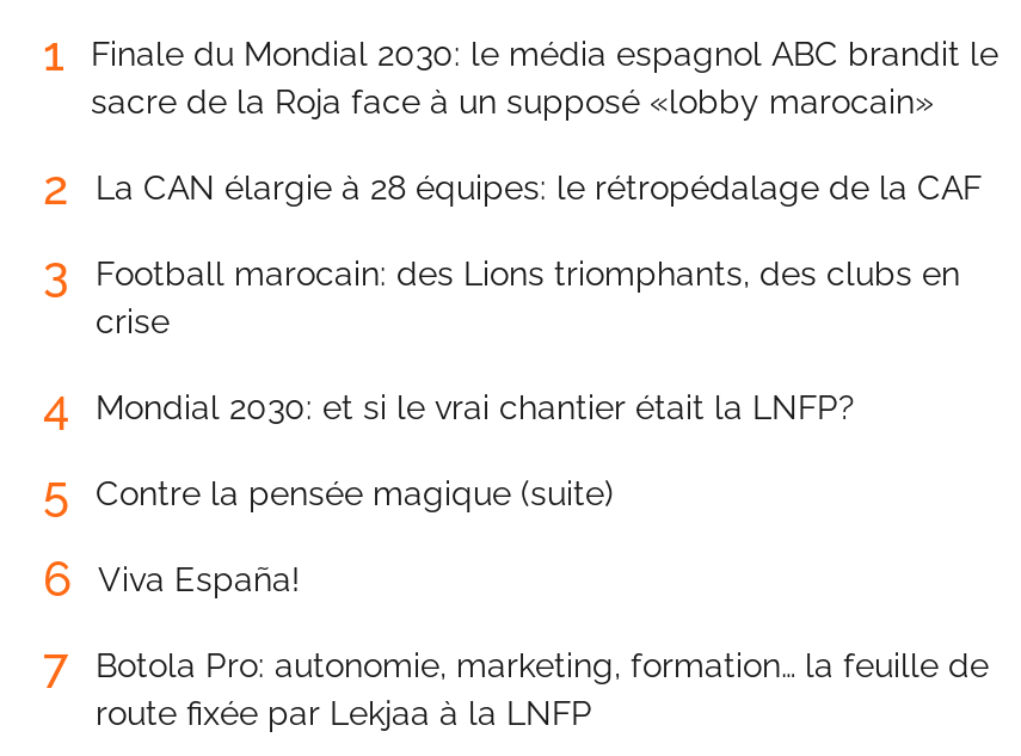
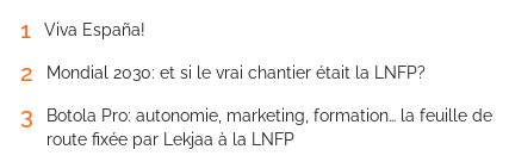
[43,34,998,607] Finale du Mondial 2030: le média espagnol ABC brandit le | sacre de la Roja face à un supposé «lobby marocain» | La CAN élargie à 28 équipes: le rétropédalage de la CAF | Football marocain: des Lions triomphants, des clubs en | crise | 4 | 5 | Contre la pensée magique (suite) | 6 -> none
moved [43,158,855,426] -> [20,58,426,129]: 2 | Mondial 2030: et si le vrai chantier était la LNFP? | 3
moved [98,559,301,598] -> [44,20,145,39]: Viva España!
[43,636,67,693] 7 -> none

